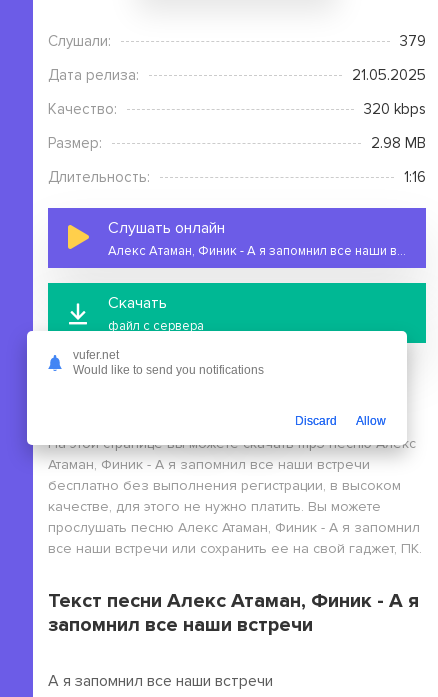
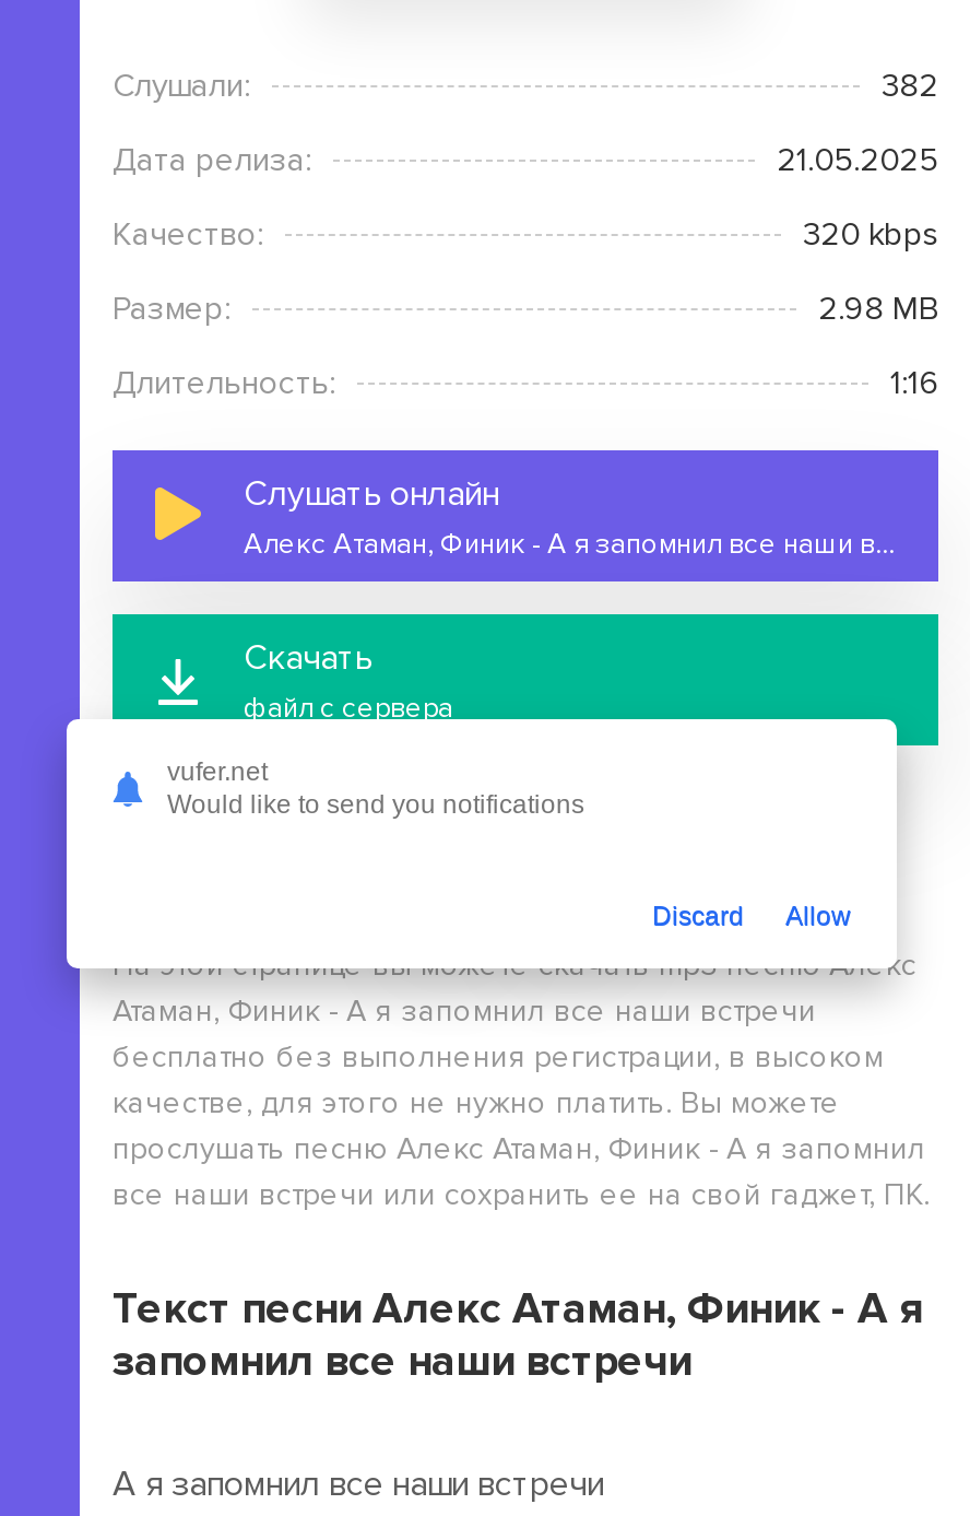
[400,32,426,50] 379 -> [882,66,938,105] 382

